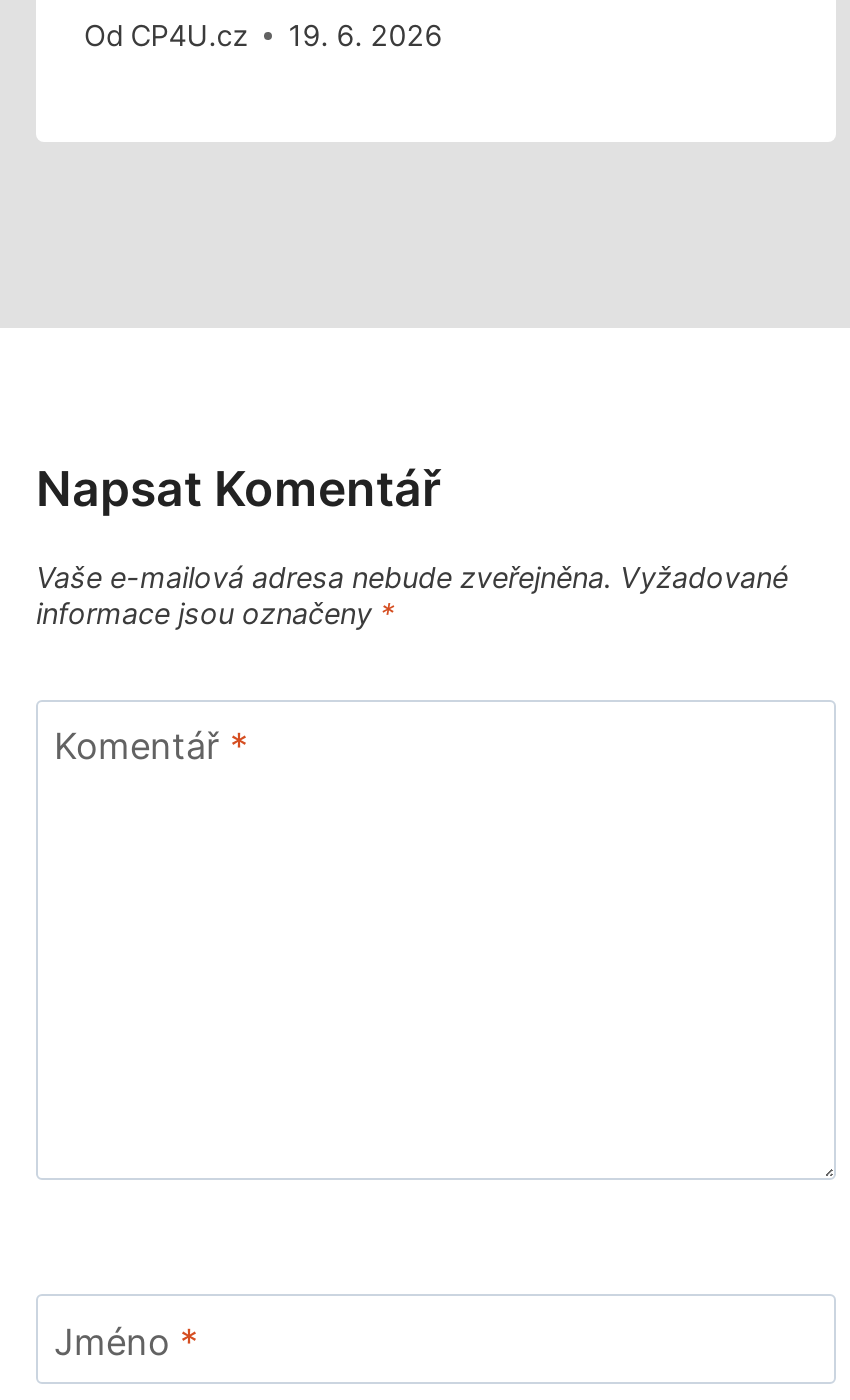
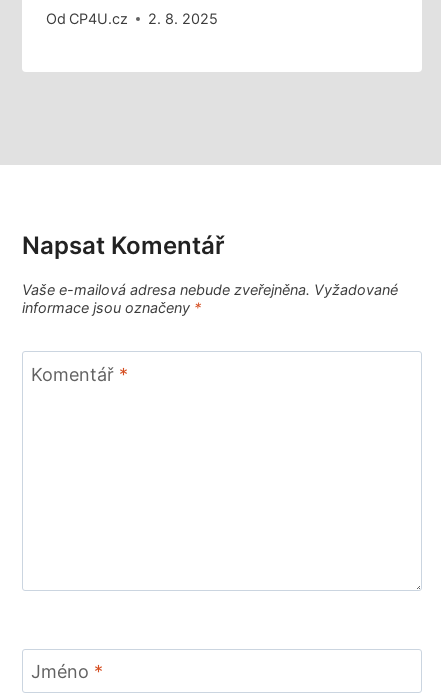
[84,18,442,52] Od CP4U.cz 19. 6. 2026 -> [46,10,218,27] Od CP4U.cz 2. 8. 2025

